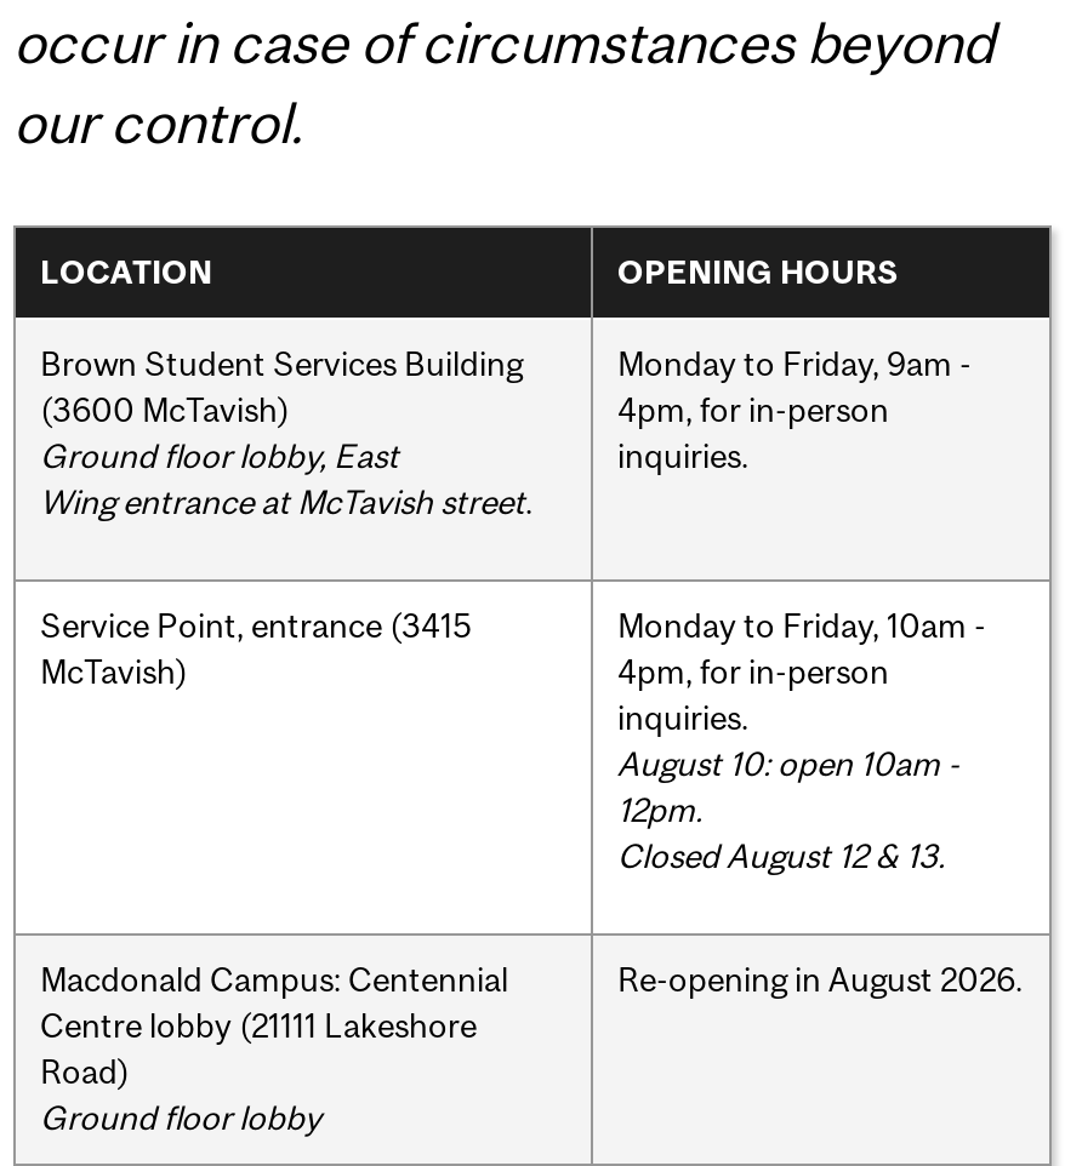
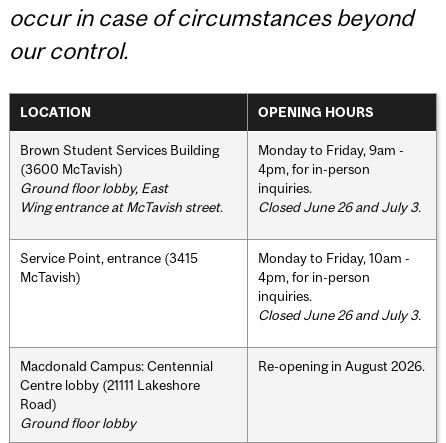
none -> [258,199,421,215] Closed June 26 and July 3.
[617,743,959,874] August 10: open 10am - | 12pm. | Closed August 12 & 13. -> [258,307,421,323] Closed June 26 and July 3.

